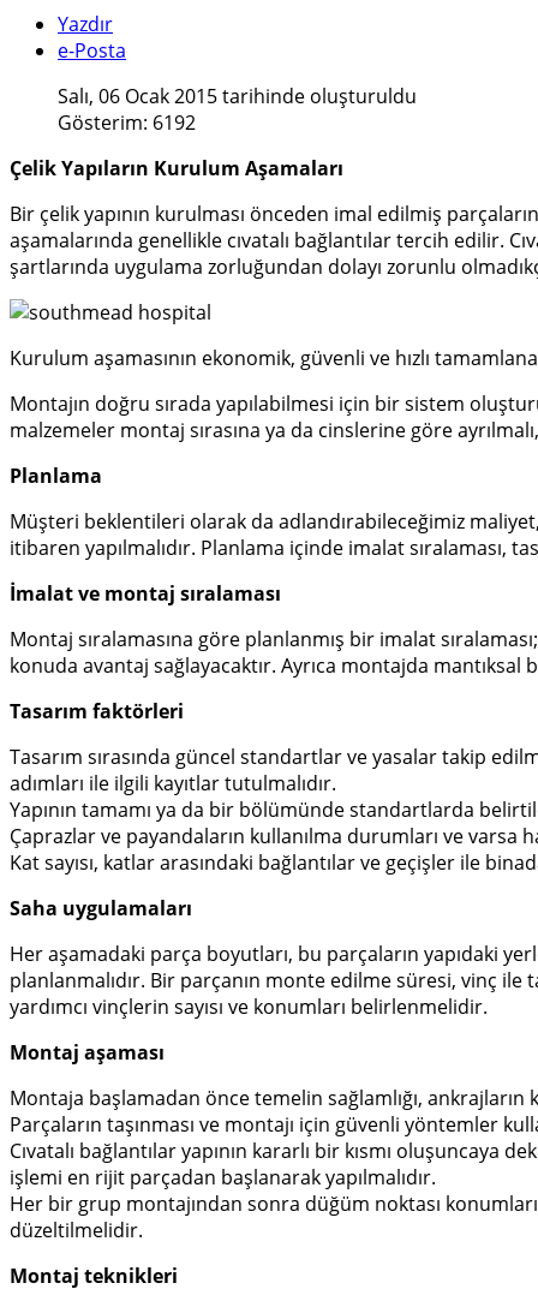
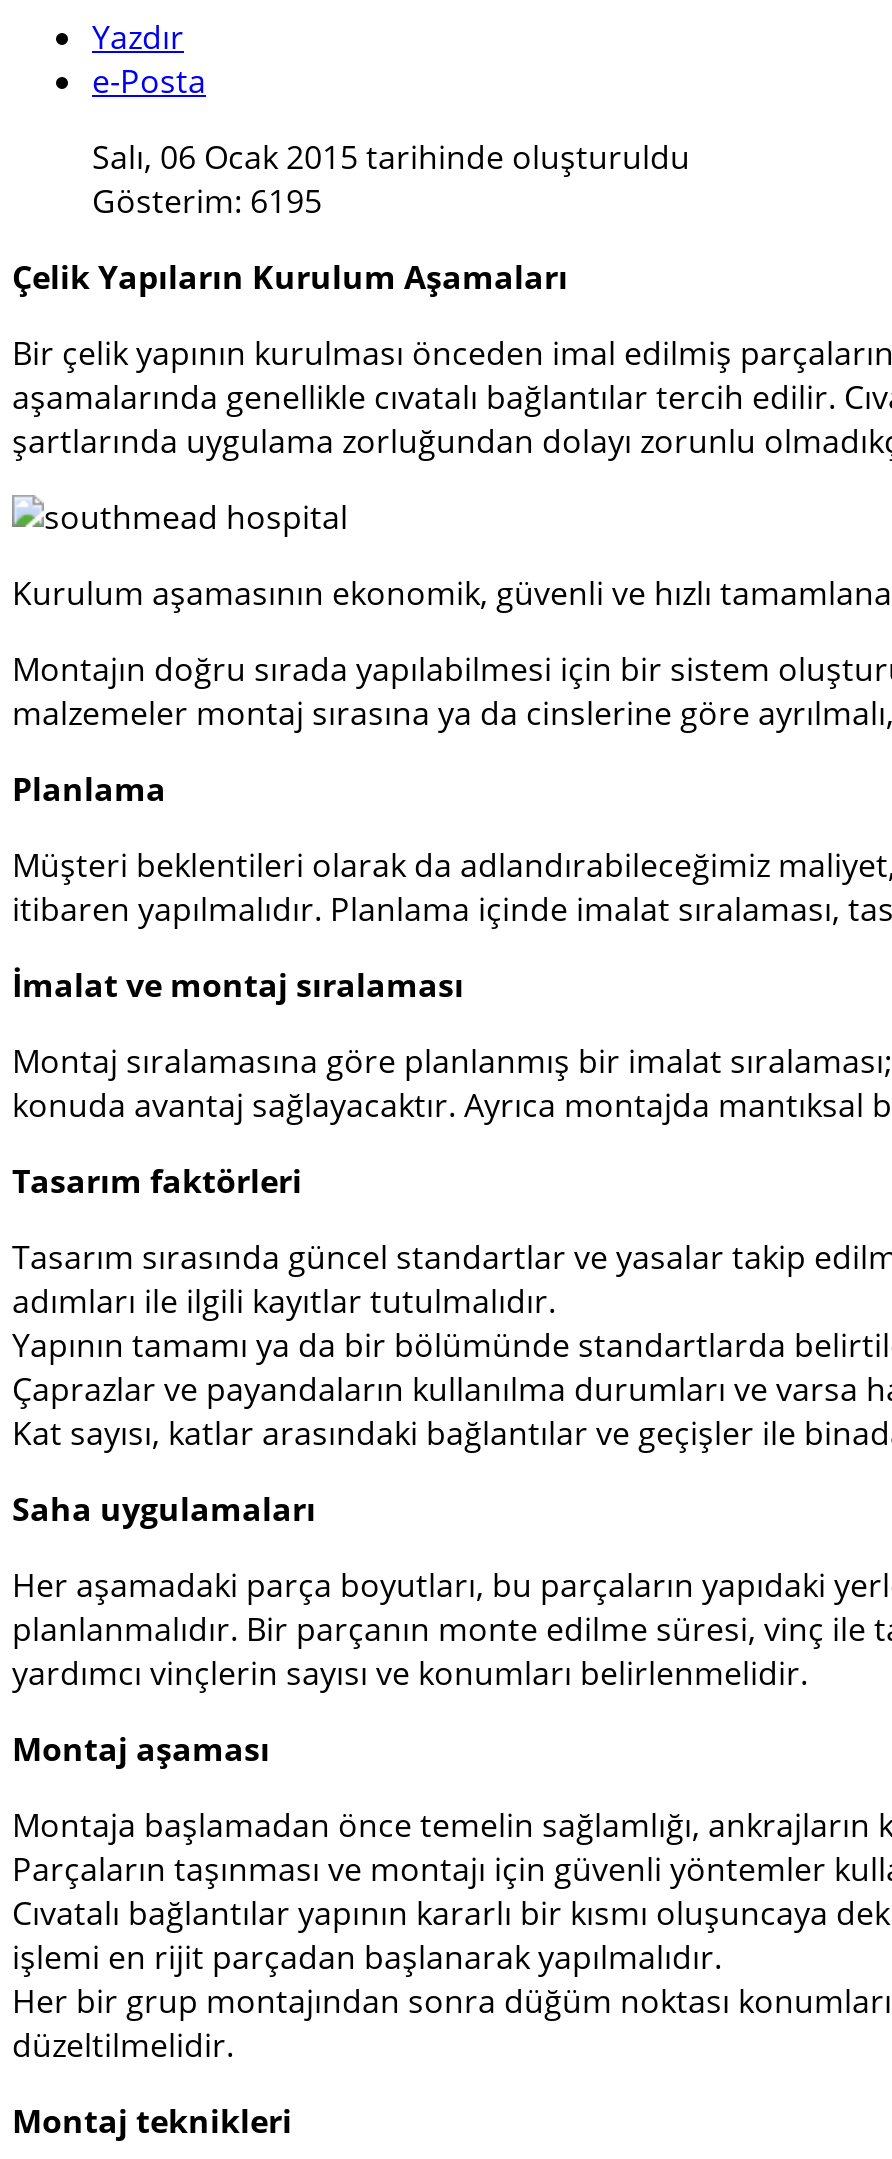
[58,110,196,136] Gösterim: 6192 -> [92,179,322,223] Gösterim: 6195

